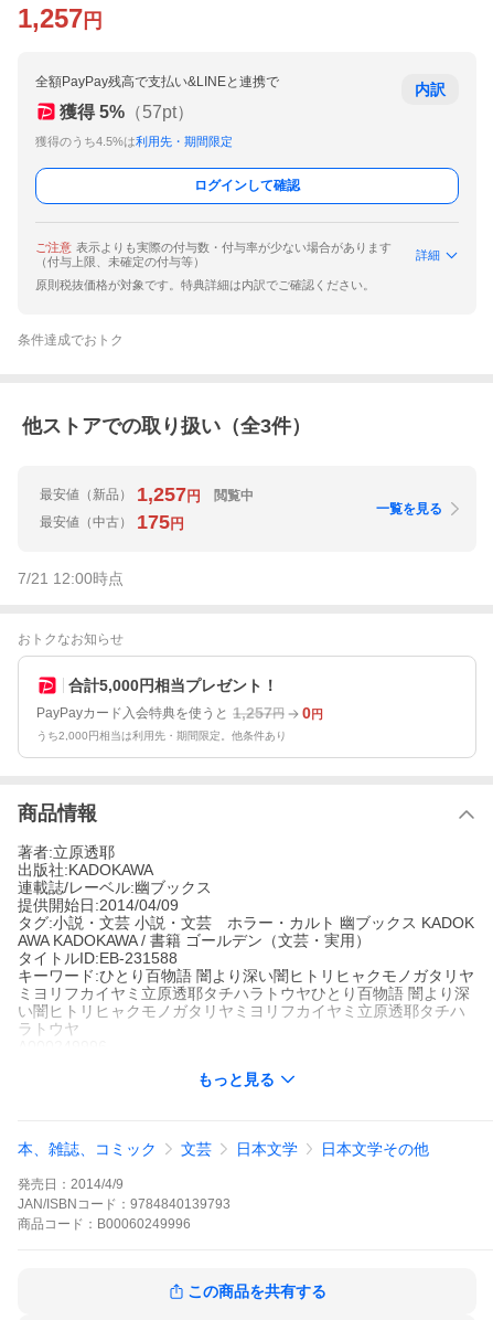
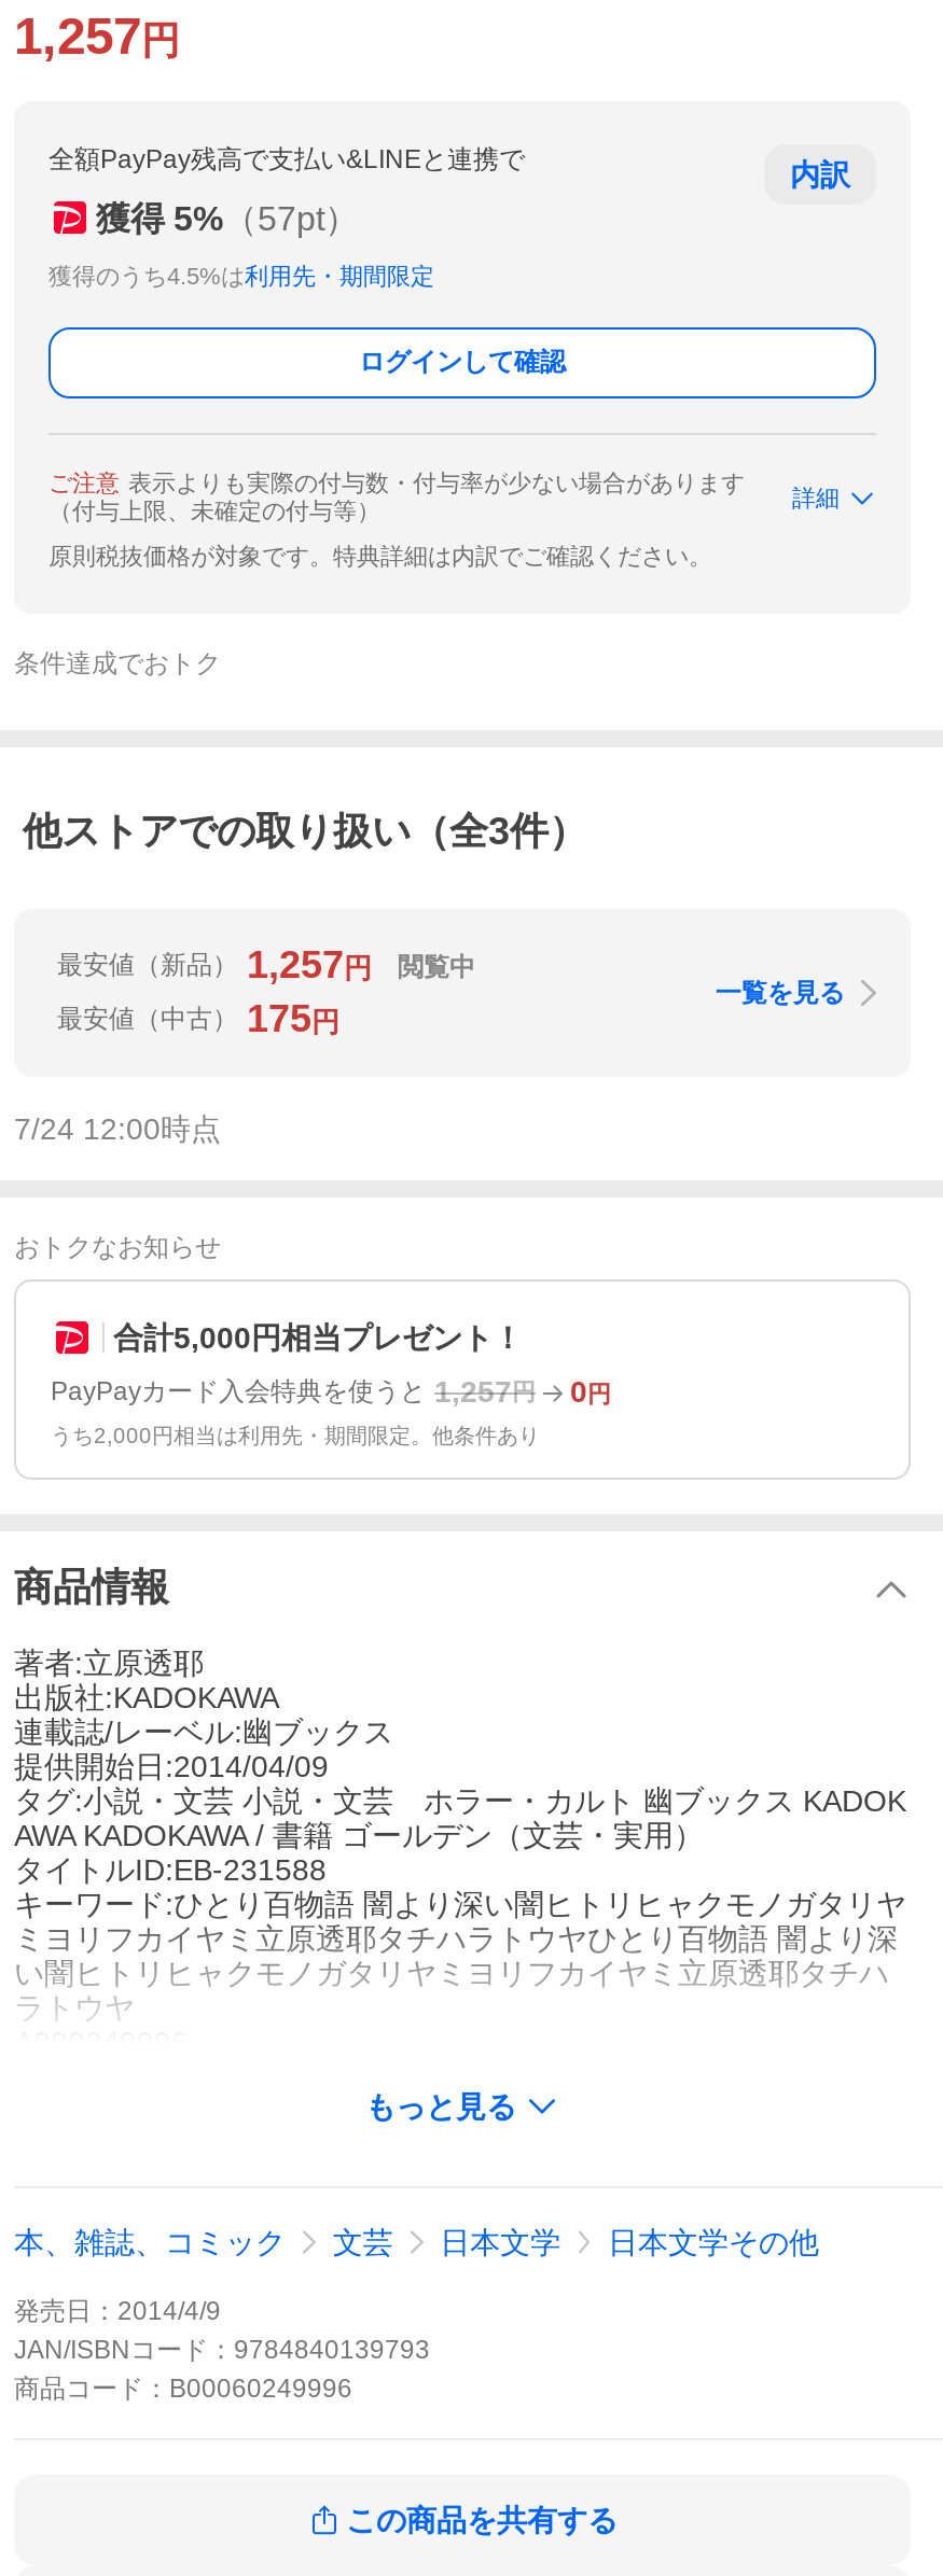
[18,569,124,587] 7/21 12:00時点 -> [14,1111,221,1146] 7/24 12:00時点

